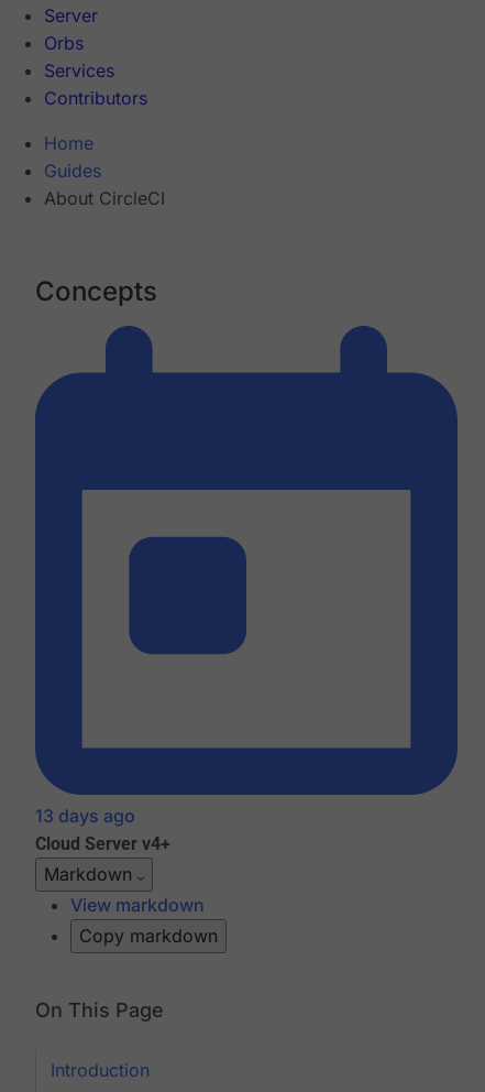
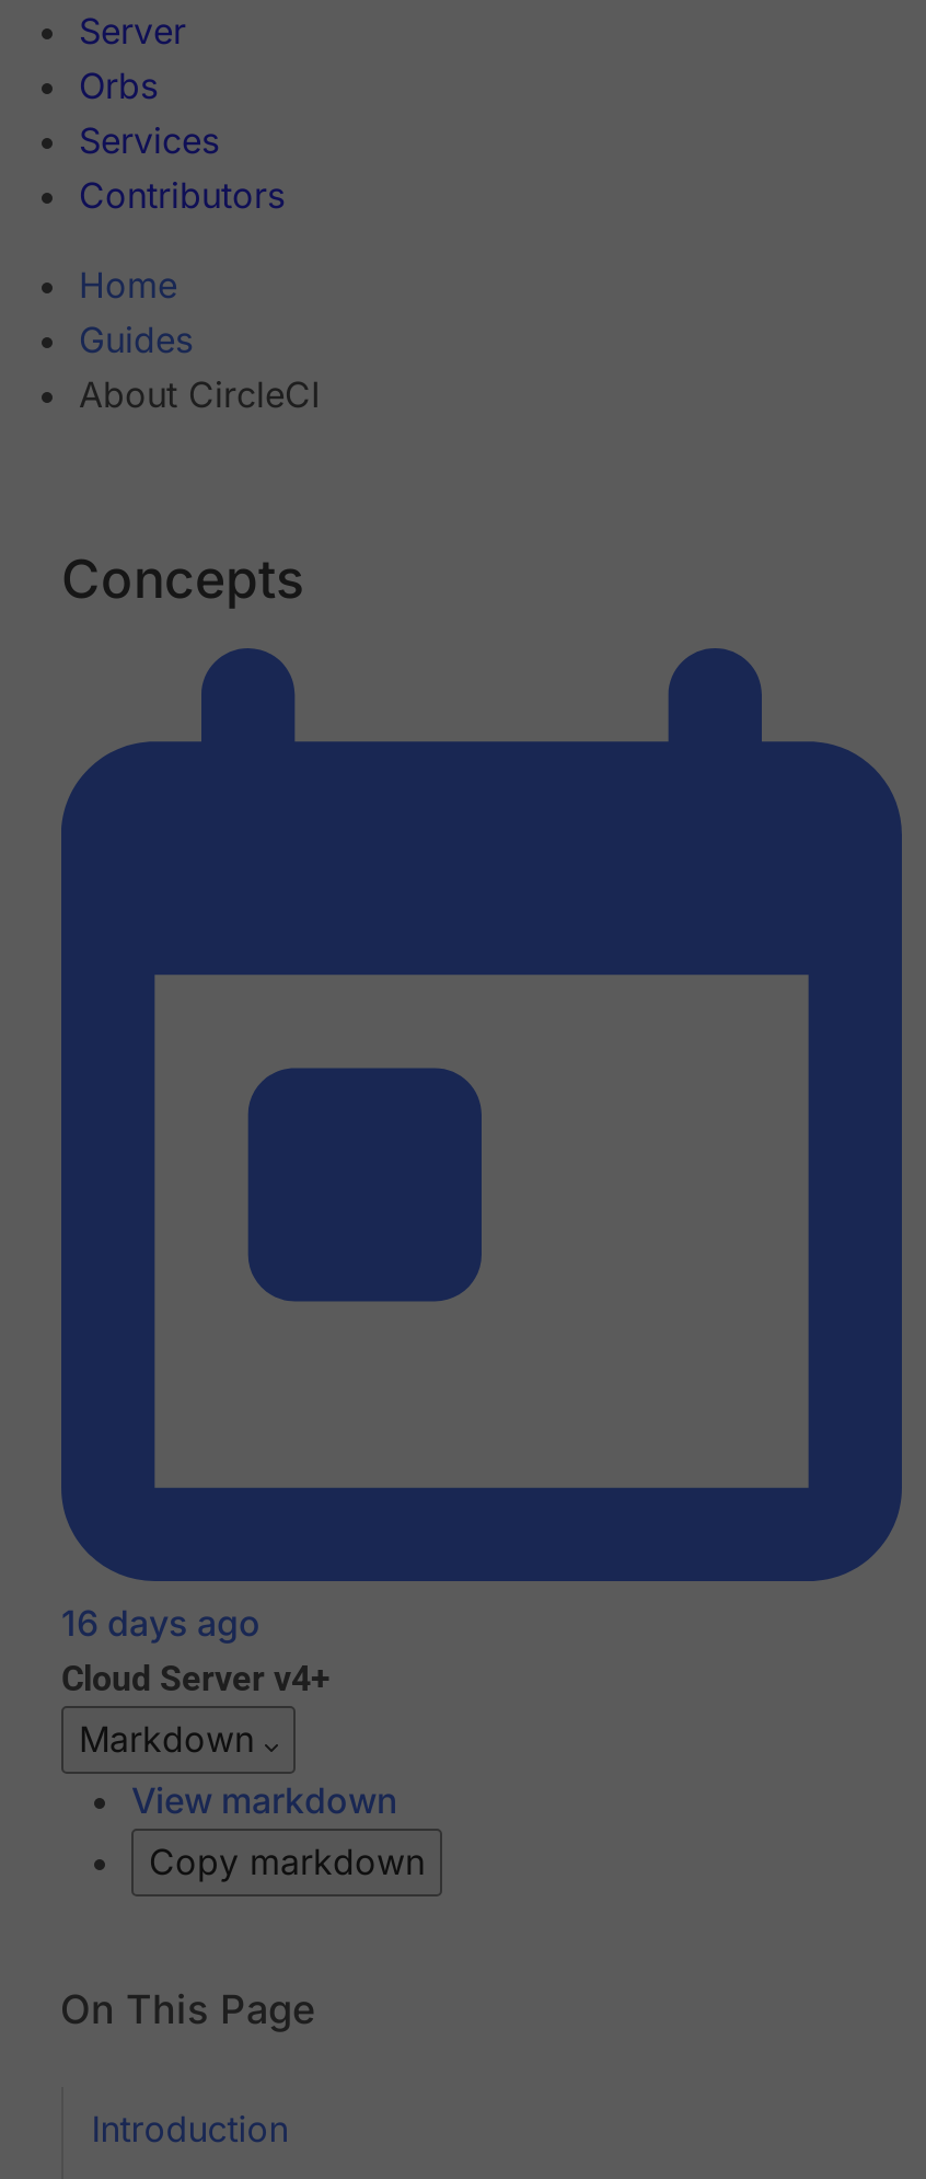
[35,805,135,827] 13 days ago -> [61,1602,261,1646] 16 days ago

